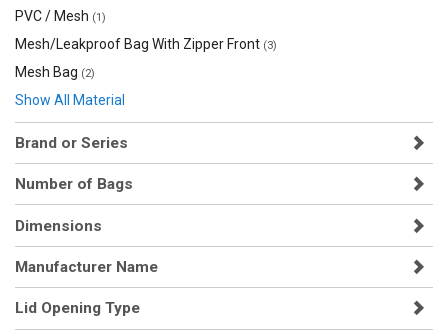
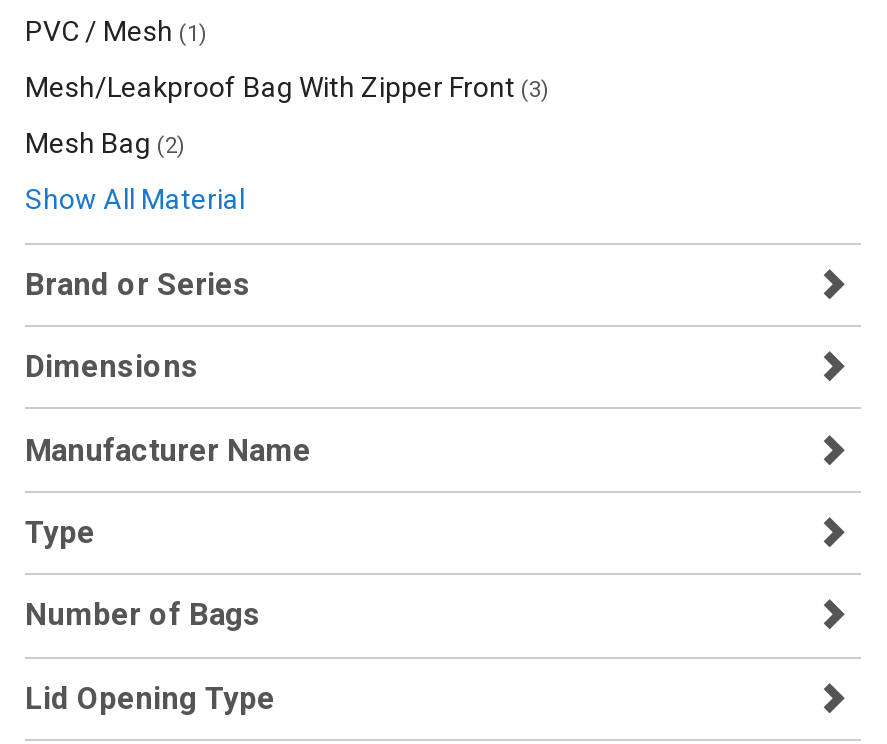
moved [15,175,133,193] -> [25,598,261,634]: Number of Bags
moved [15,217,158,276] -> [25,349,311,468]: Dimensions | Manufacturer Name
none -> [25,515,95,551] Type

